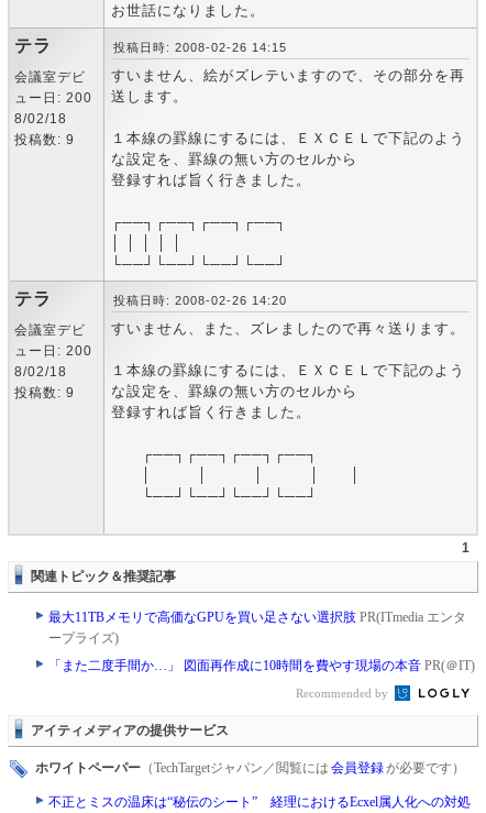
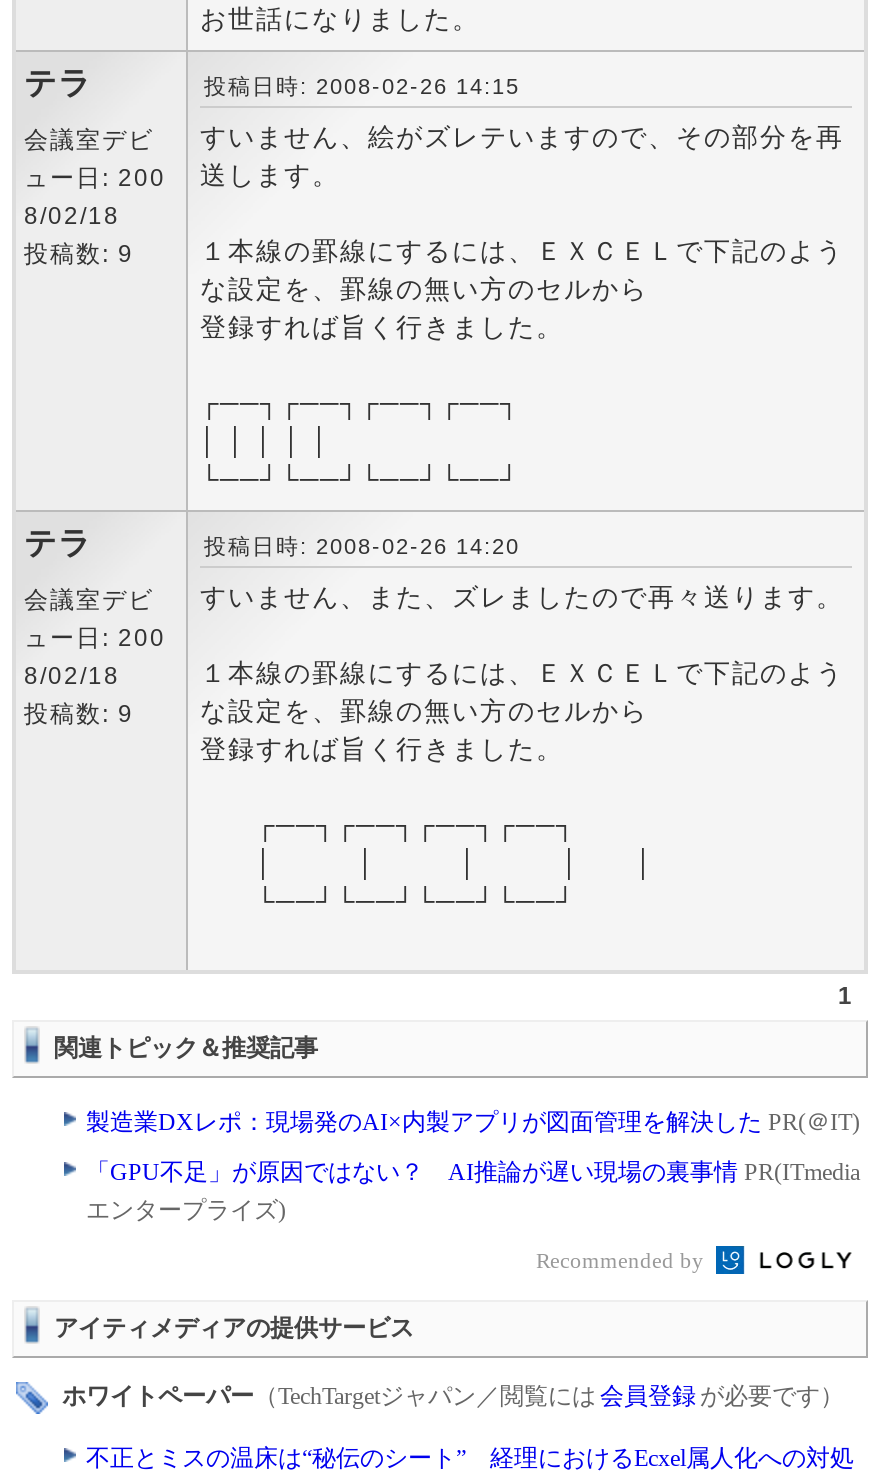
[48,609,466,646] 最大11TBメモリで高価なGPUを買い足さない選択肢PR(ITmedia エンタ | ープライズ) -> [86,1108,860,1136] 製造業DXレポ：現場発のAI×内製アプリが図面管理を解決したPR(＠IT)
[48,658,475,673] 「また二度手間か…」 図面再作成に10時間を費やす現場の本音PR(＠IT) -> [86,1158,860,1224] 「GPU不足」が原因ではない？ AI推論が遅い現場の裏事情PR(ITmedia | エンタープライズ)

